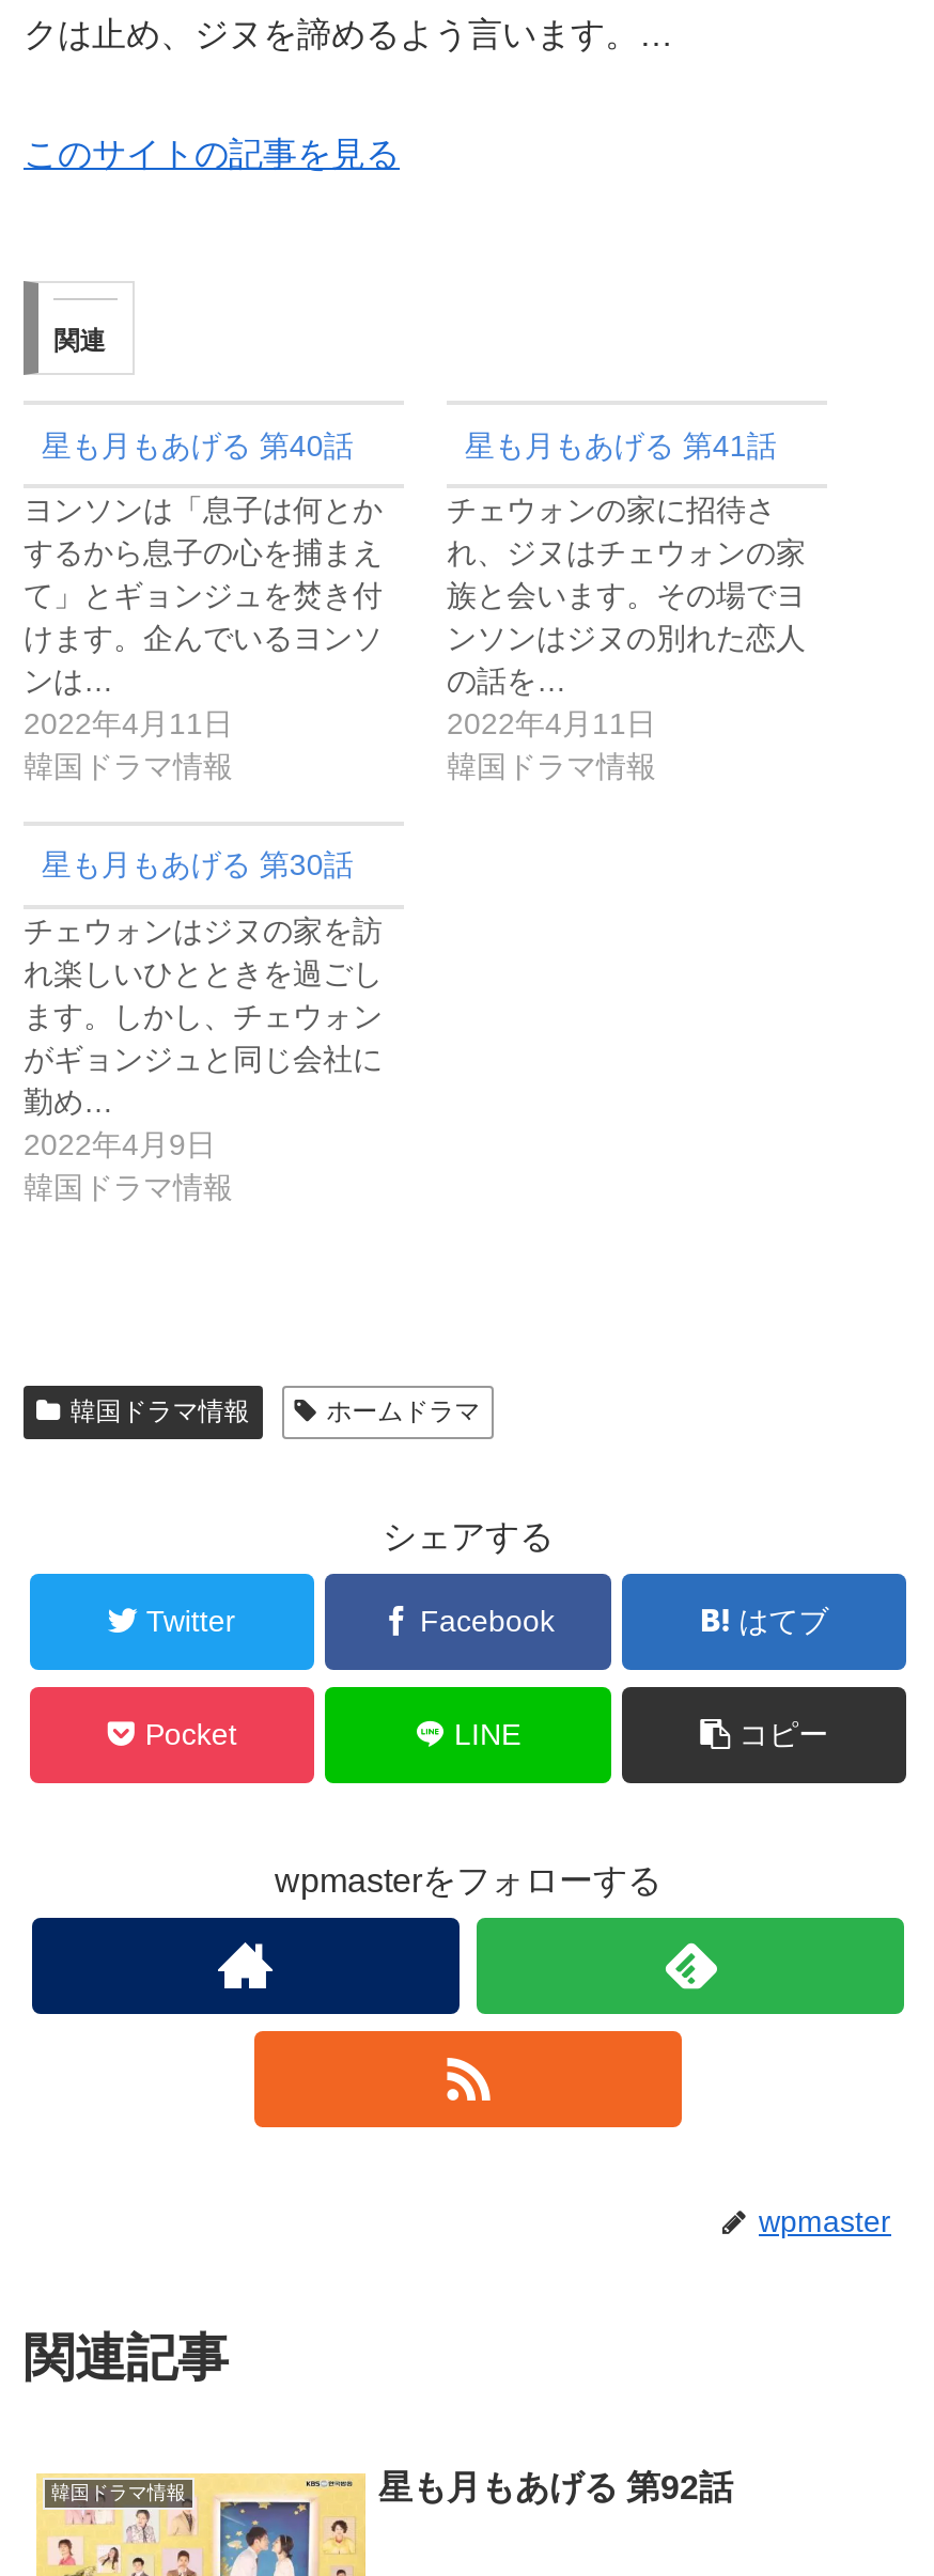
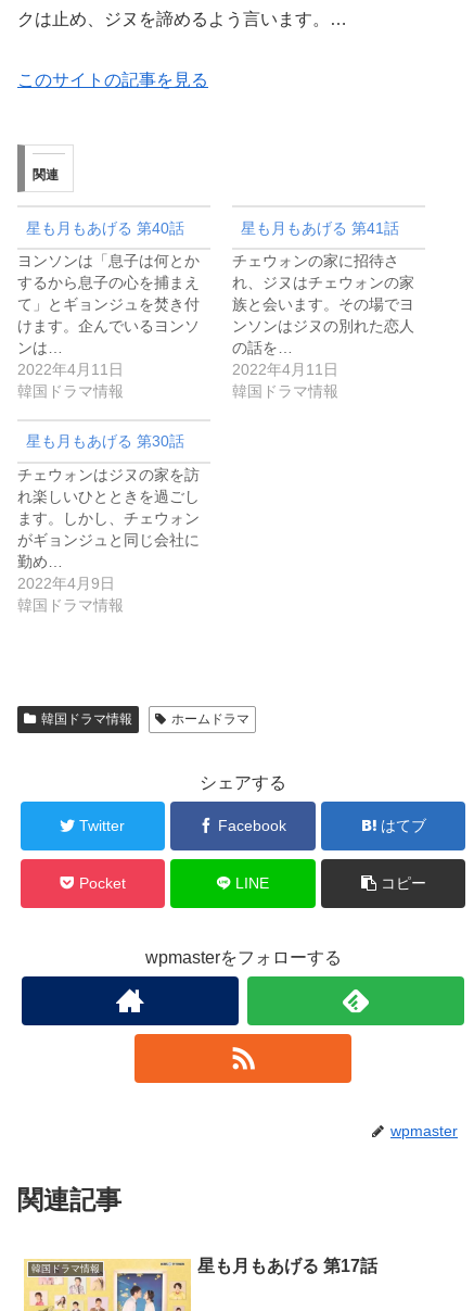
[378,2469,733,2505] 星も月もあげる 第92話 -> [197,1256,377,1275] 星も月もあげる 第17話

